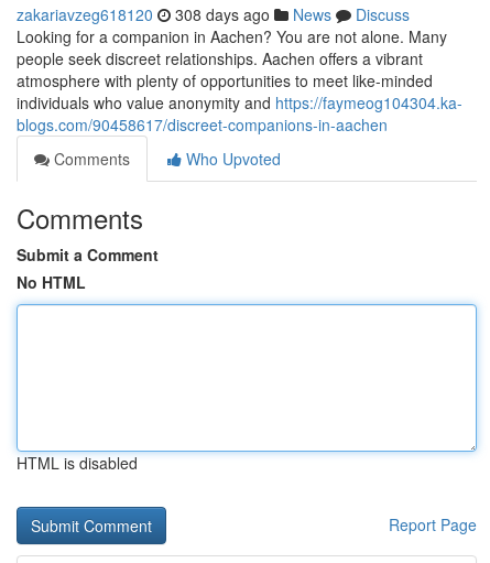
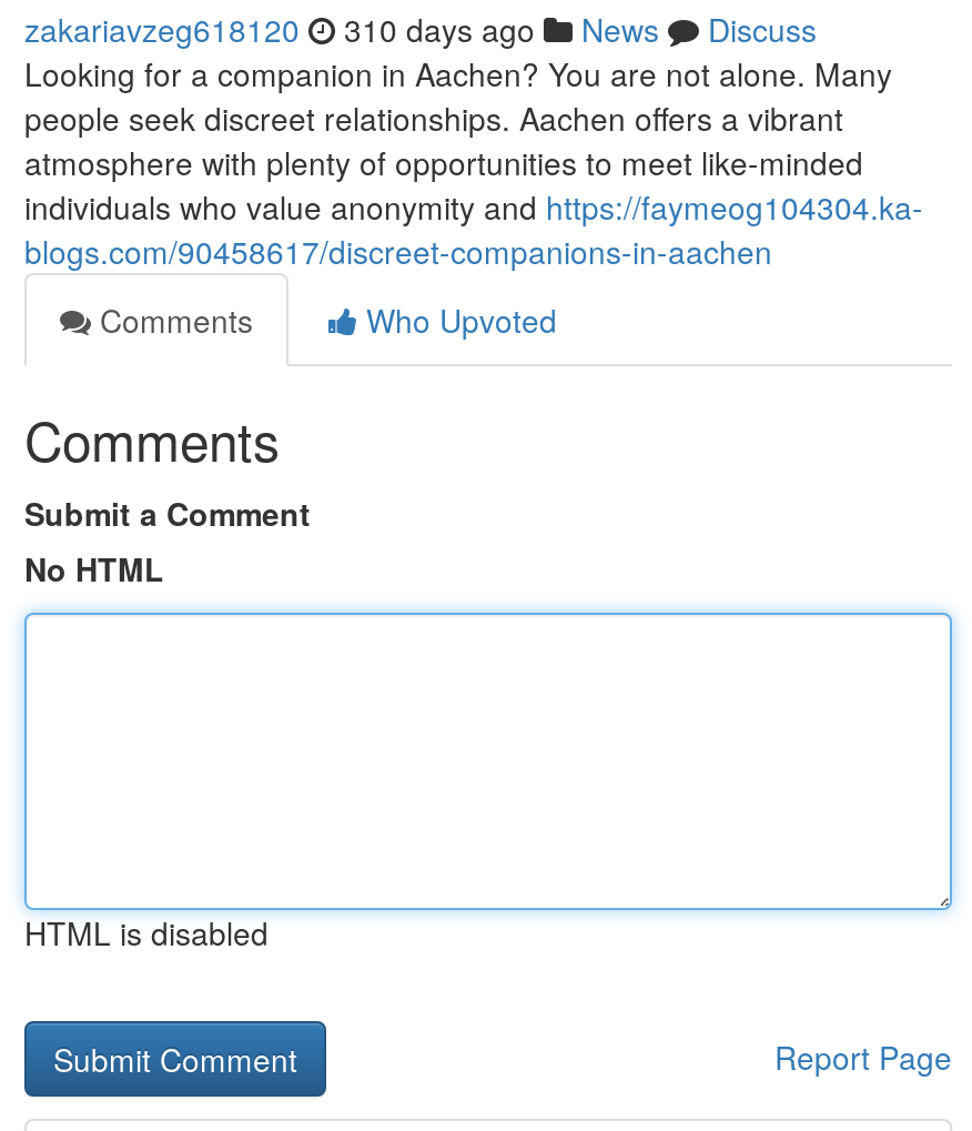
[17,3,410,25] zakariavzeg618120 308 days ago News Discuss -> [24,7,817,51] zakariavzeg618120 310 days ago News Discuss

